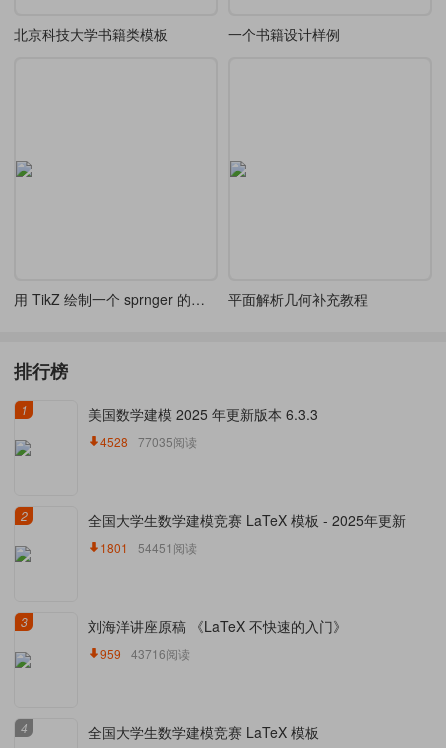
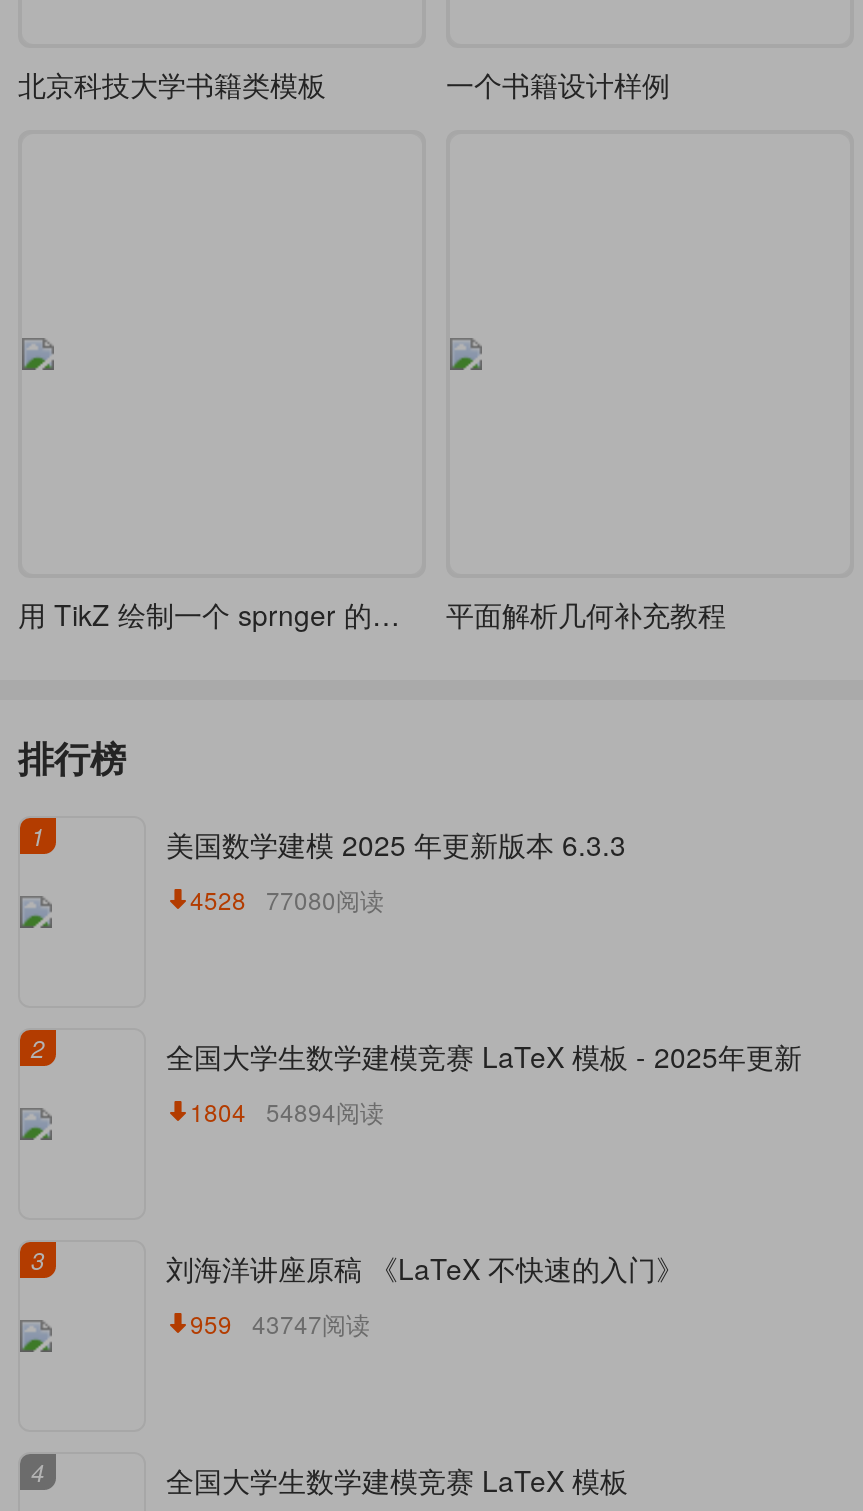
[100,433,197,450] 4528 77035阅读 -> [190,882,384,916] 4528 77080阅读
[100,539,197,556] 1801 54451阅读 -> [190,1094,384,1128] 1804 54894阅读
[100,645,190,662] 959 43716阅读 -> [190,1306,370,1340] 959 43747阅读

